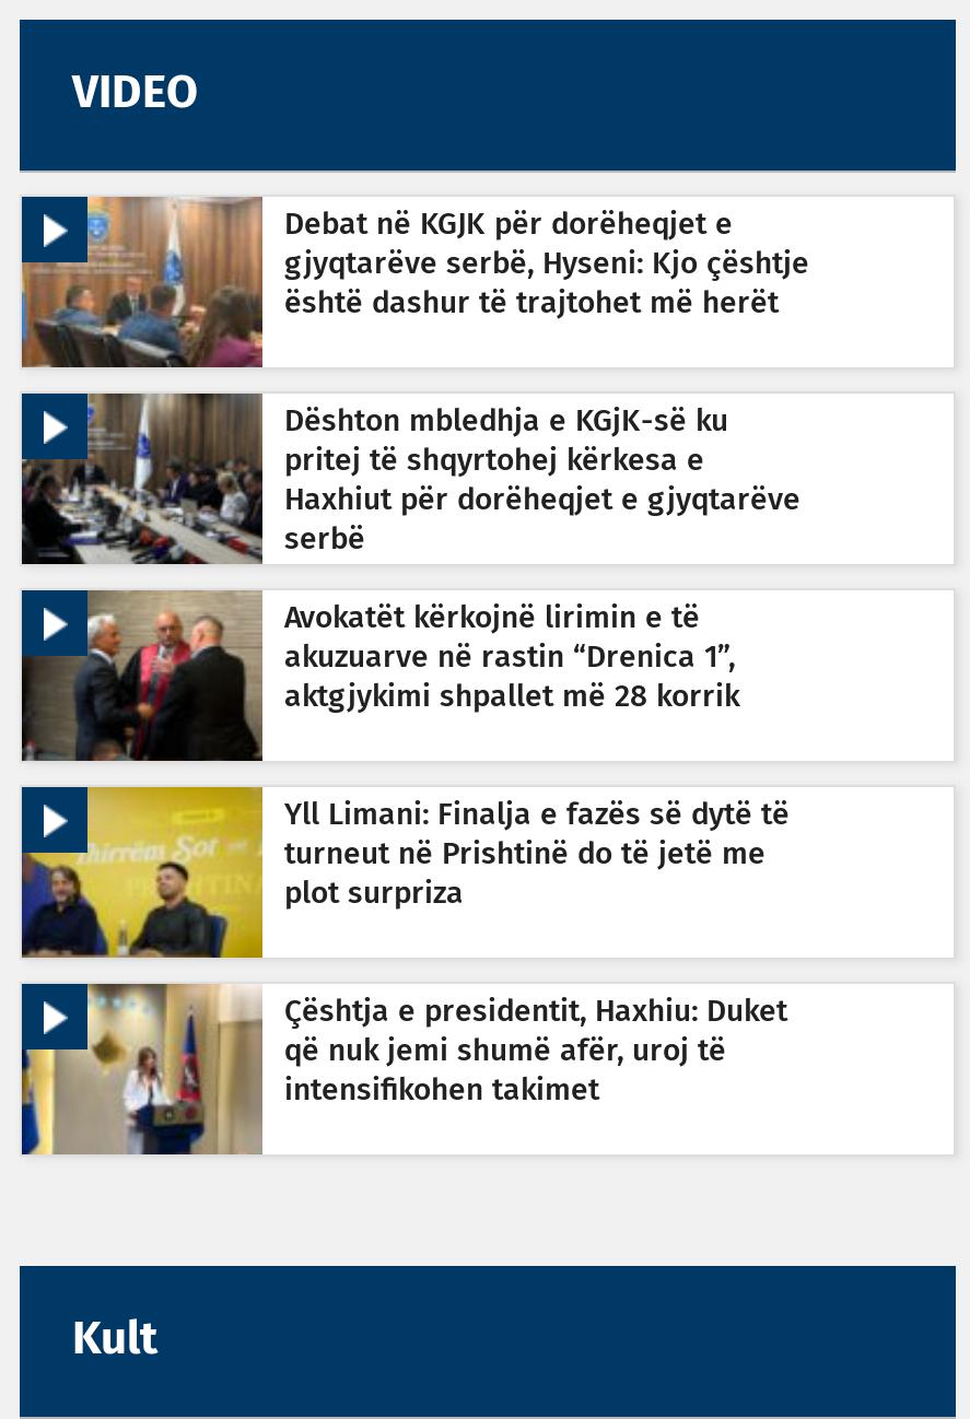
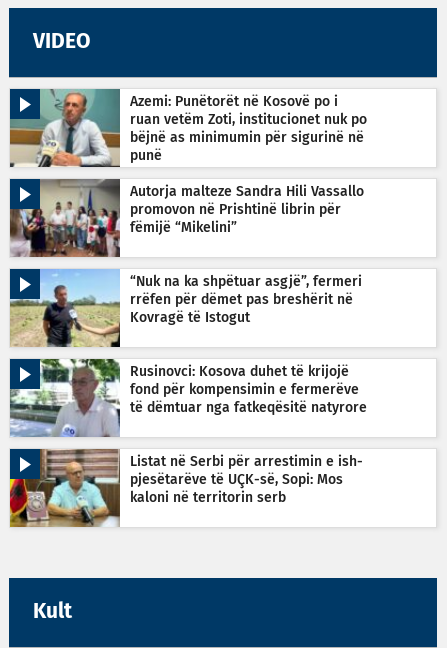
[20,197,809,370] [image] | Debat në KGJK për dorëheqjet e | gjyqtarëve serbë, Hyseni: Kjo çështje | është dashur të trajtohet më herët -> [9,88,367,167] [image] | Azemi: Punëtorët në Kosovë po i | ruan vetëm Zoti, institucionet nuk po | bëjnë as minimumin për sigurinë në | punë
[20,394,800,566] [image] | Dështon mbledhja e KGjK-së ku | pritej të shqyrtohej kërkesa e | Haxhiut për dorëheqjet e gjyqtarëve | serbë -> [10,179,364,258] [image] | Autorja malteze Sandra Hili Vassallo | promovon në Prishtinë librin për | fëmijë “Mikelini”
[20,588,739,763] [image] | Avokatët kërkojnë lirimin e të | akuzuarve në rastin “Drenica 1”, | aktgjykimi shpallet më 28 korrik -> [9,269,362,347] [image] | “Nuk na ka shpëtuar asgjë”, fermeri | rrëfen për dëmet pas breshërit në | Kovragë të Istogut
[20,785,790,960] [image] | Yll Limani: Finalja e fazës së dytë të | turneut në Prishtinë do të jetë me | plot surpriza -> [10,358,367,438] [image] | Rusinovci: Kosova duhet të krijojë | fond për kompensimin e fermerëve | të dëmtuar nga fatkeqësitë natyrore
[20,984,787,1157] [image] | Çështja e presidentit, Haxhiu: Duket | që nuk jemi shumë afër, uroj të | intensifikohen takimet -> [9,448,363,528] [image] | Listat në Serbi për arrestimin e ish- | pjesëtarëve të UÇK-së, Sopi: Mos | kaloni në territorin serb

